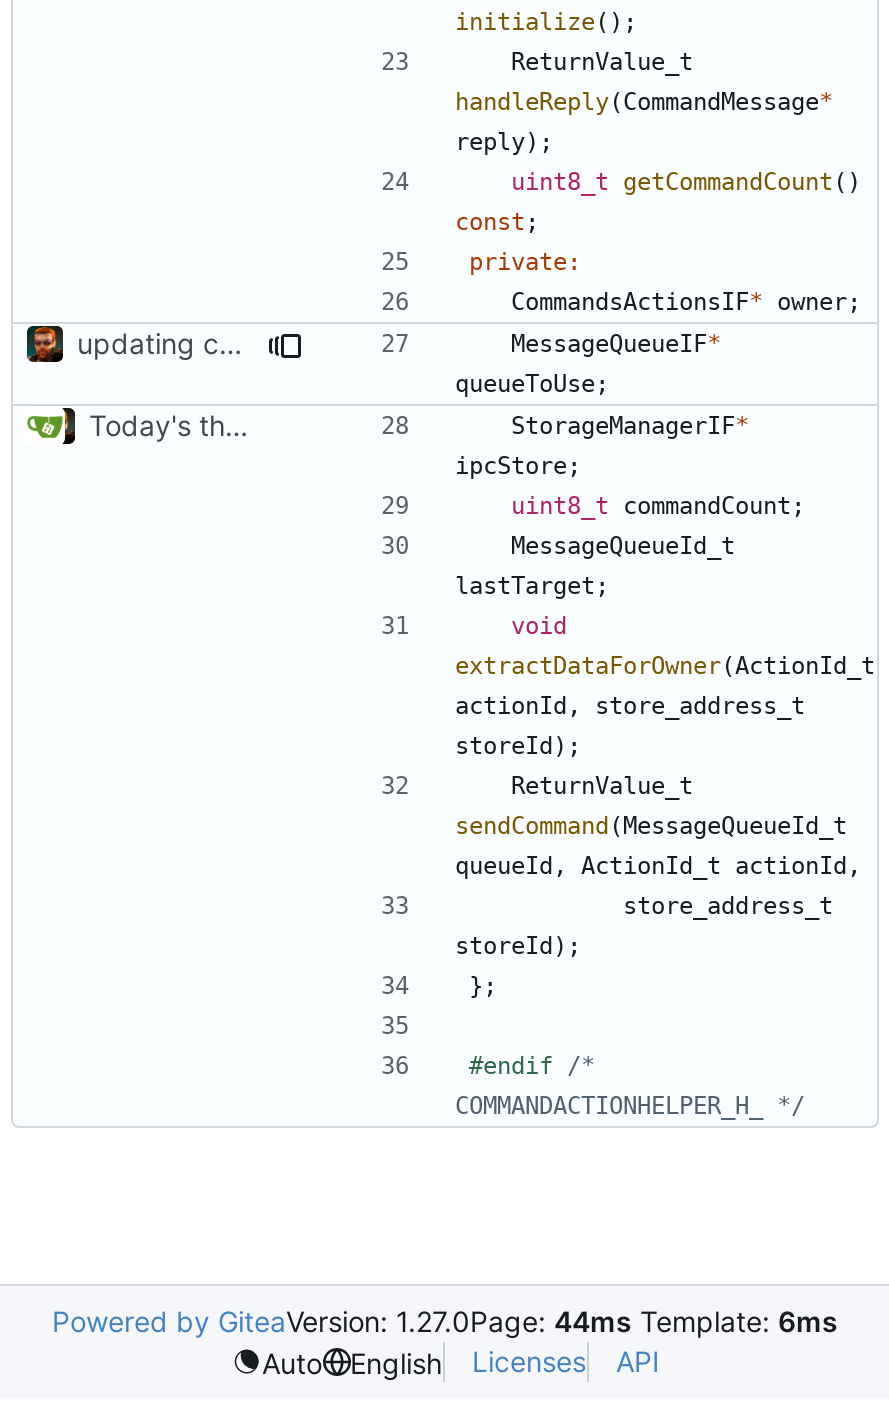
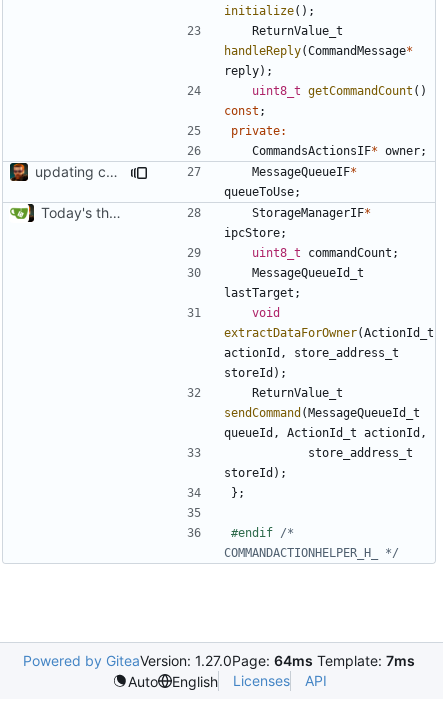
[52,1304,838,1338] Powered by GiteaVersion: 1.27.0Page: 44ms Template: 6ms -> [23,652,415,669] Powered by GiteaVersion: 1.27.0Page: 64ms Template: 7ms

